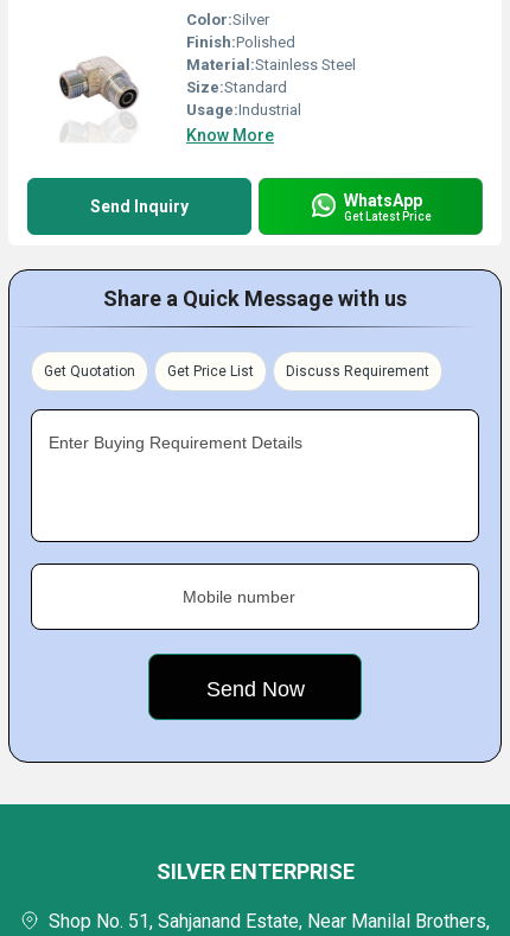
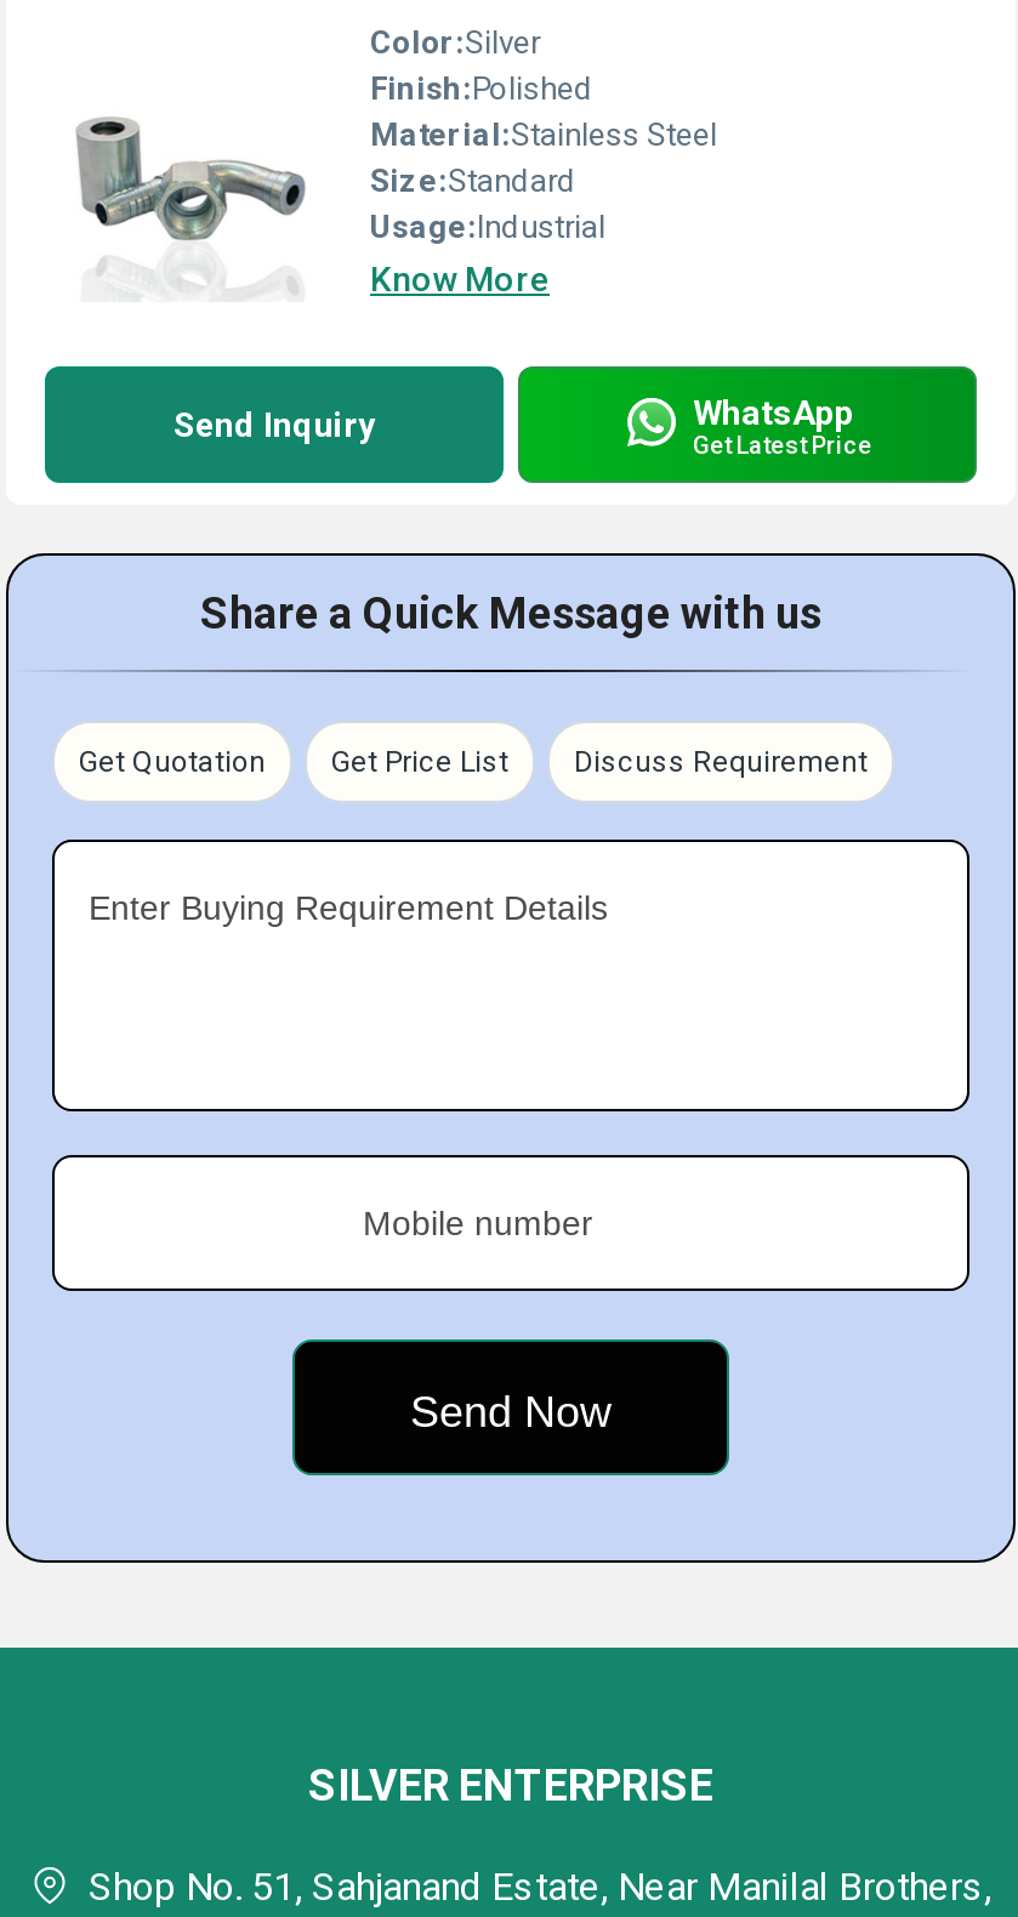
[44,57,154,140] [image] -> [76,116,307,294] [image]

